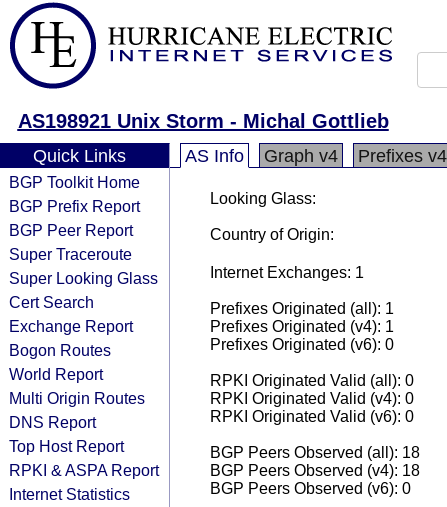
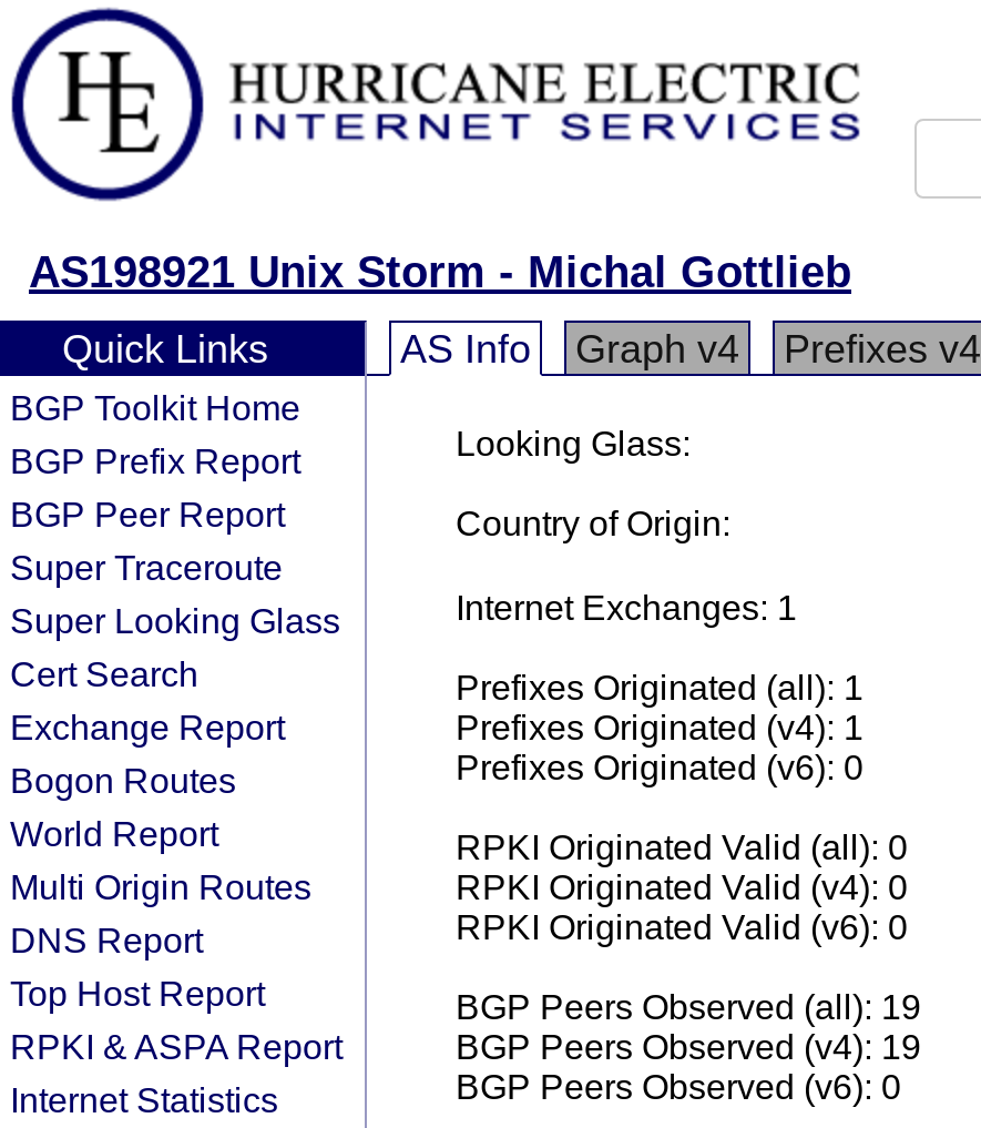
[210,444,420,461] BGP Peers Observed (all): 18 -> [456,988,921,1026] BGP Peers Observed (all): 19
[210,462,420,479] BGP Peers Observed (v4): 18 -> [456,1028,921,1066] BGP Peers Observed (v4): 19

